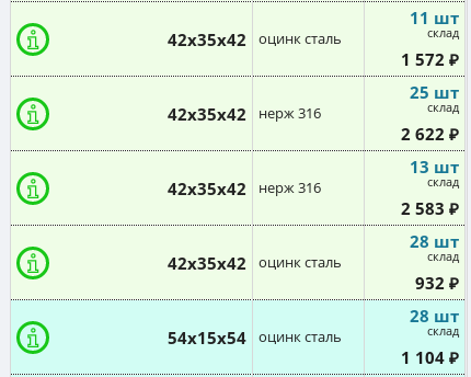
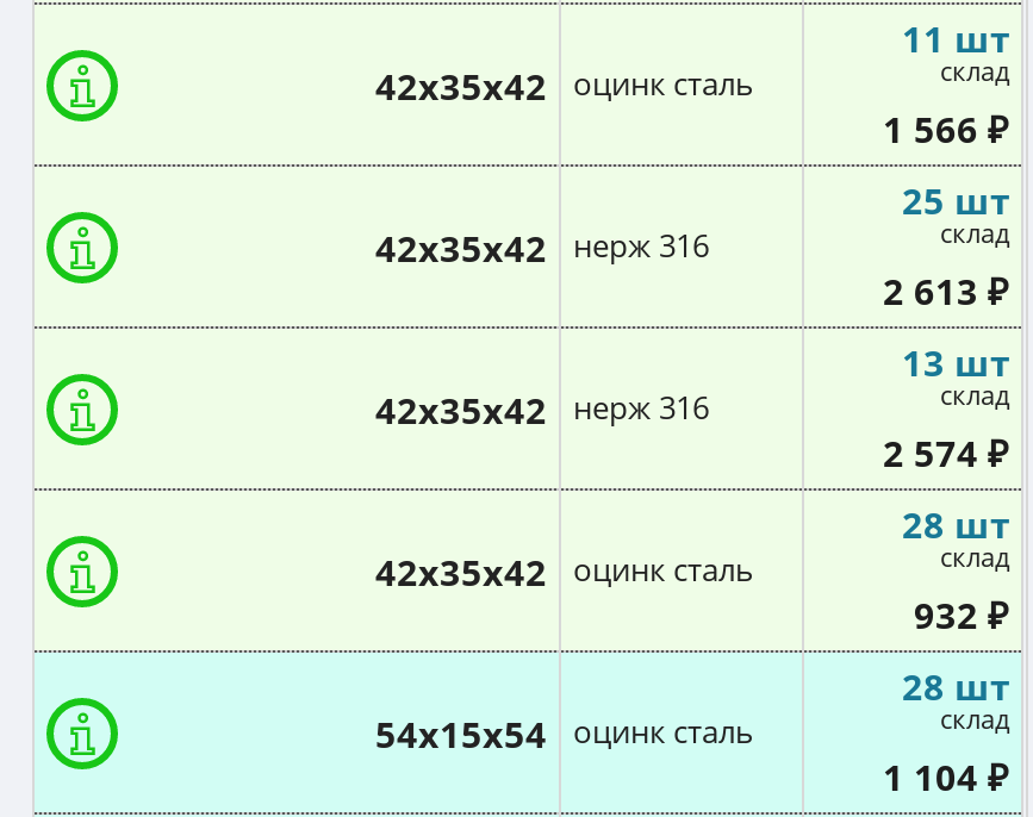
[401,48,459,70] 1 572 ₽ -> [883,105,1009,152] 1 566 ₽
[401,123,459,145] 2 622 ₽ -> [883,267,1009,314] 2 613 ₽
[401,197,459,219] 2 583 ₽ -> [883,429,1009,476] 2 574 ₽

